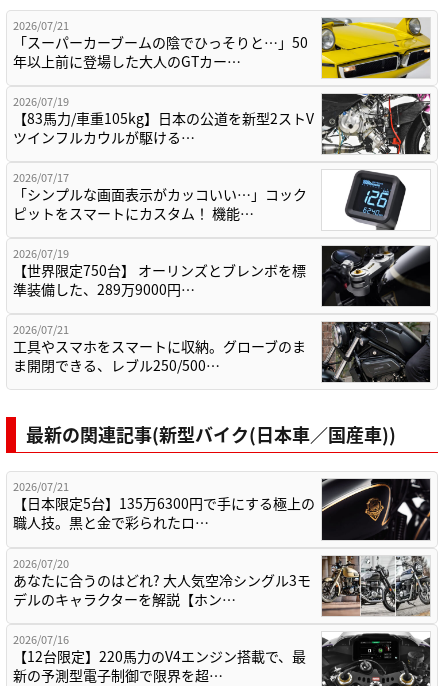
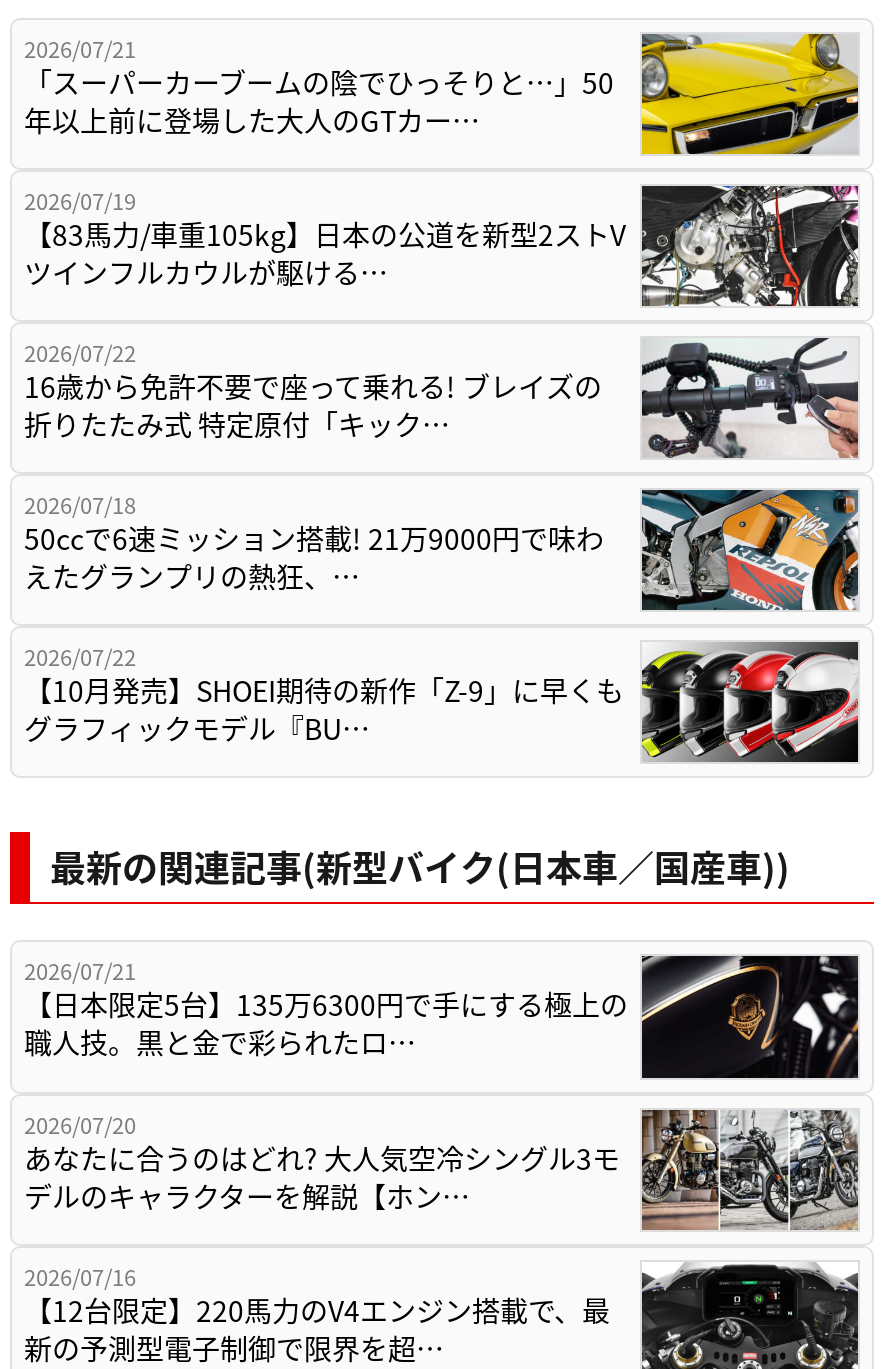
[13,169,430,231] [image] | 2026/07/17 | 「シンプルな画面表示がカッコいい…」コック | ピットをスマートにカスタム！ 機能… -> [24,335,860,461] [image] | 2026/07/22 | 16歳から免許不要で座って乗れる! ブレイズの | 折りたたみ式 特定原付「キック…
[13,245,431,307] [image] | 2026/07/19 | 【世界限定750台】 オーリンズとブレンボを標 | 準装備した、289万9000円… -> [24,487,860,613] [image] | 2026/07/18 | 50ccで6速ミッション搭載! 21万9000円で味わ | えたグランプリの熱狂、…
[13,321,431,383] [image] | 2026/07/21 | 工具やスマホをスマートに収納。グローブのま | ま開閉できる、レブル250/500… -> [24,640,860,765] [image] | 2026/07/22 | 【10月発売】SHOEI期待の新作「Z-9」に早くも | グラフィックモデル『BU…

